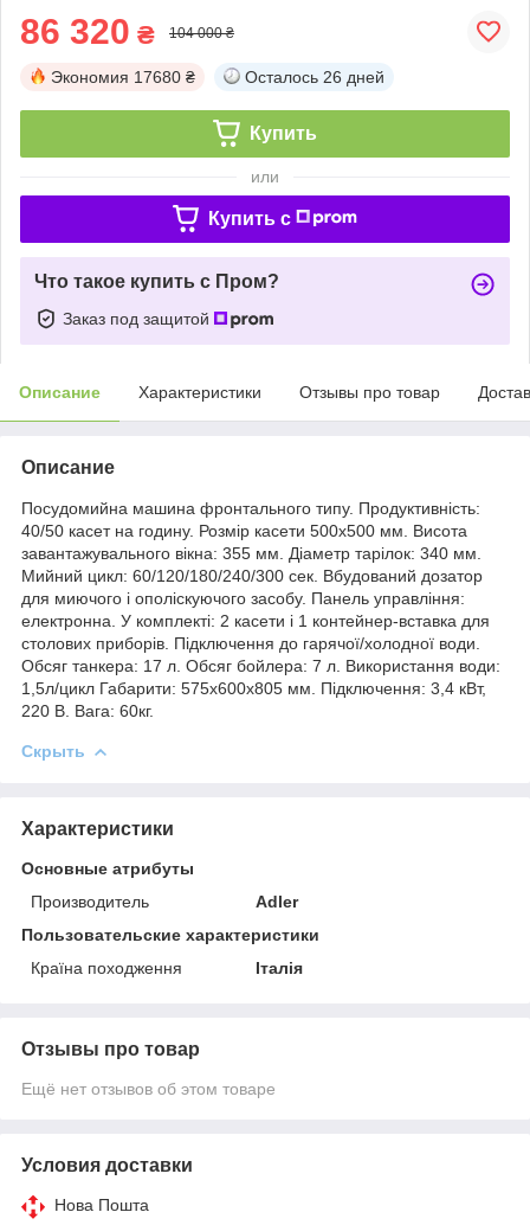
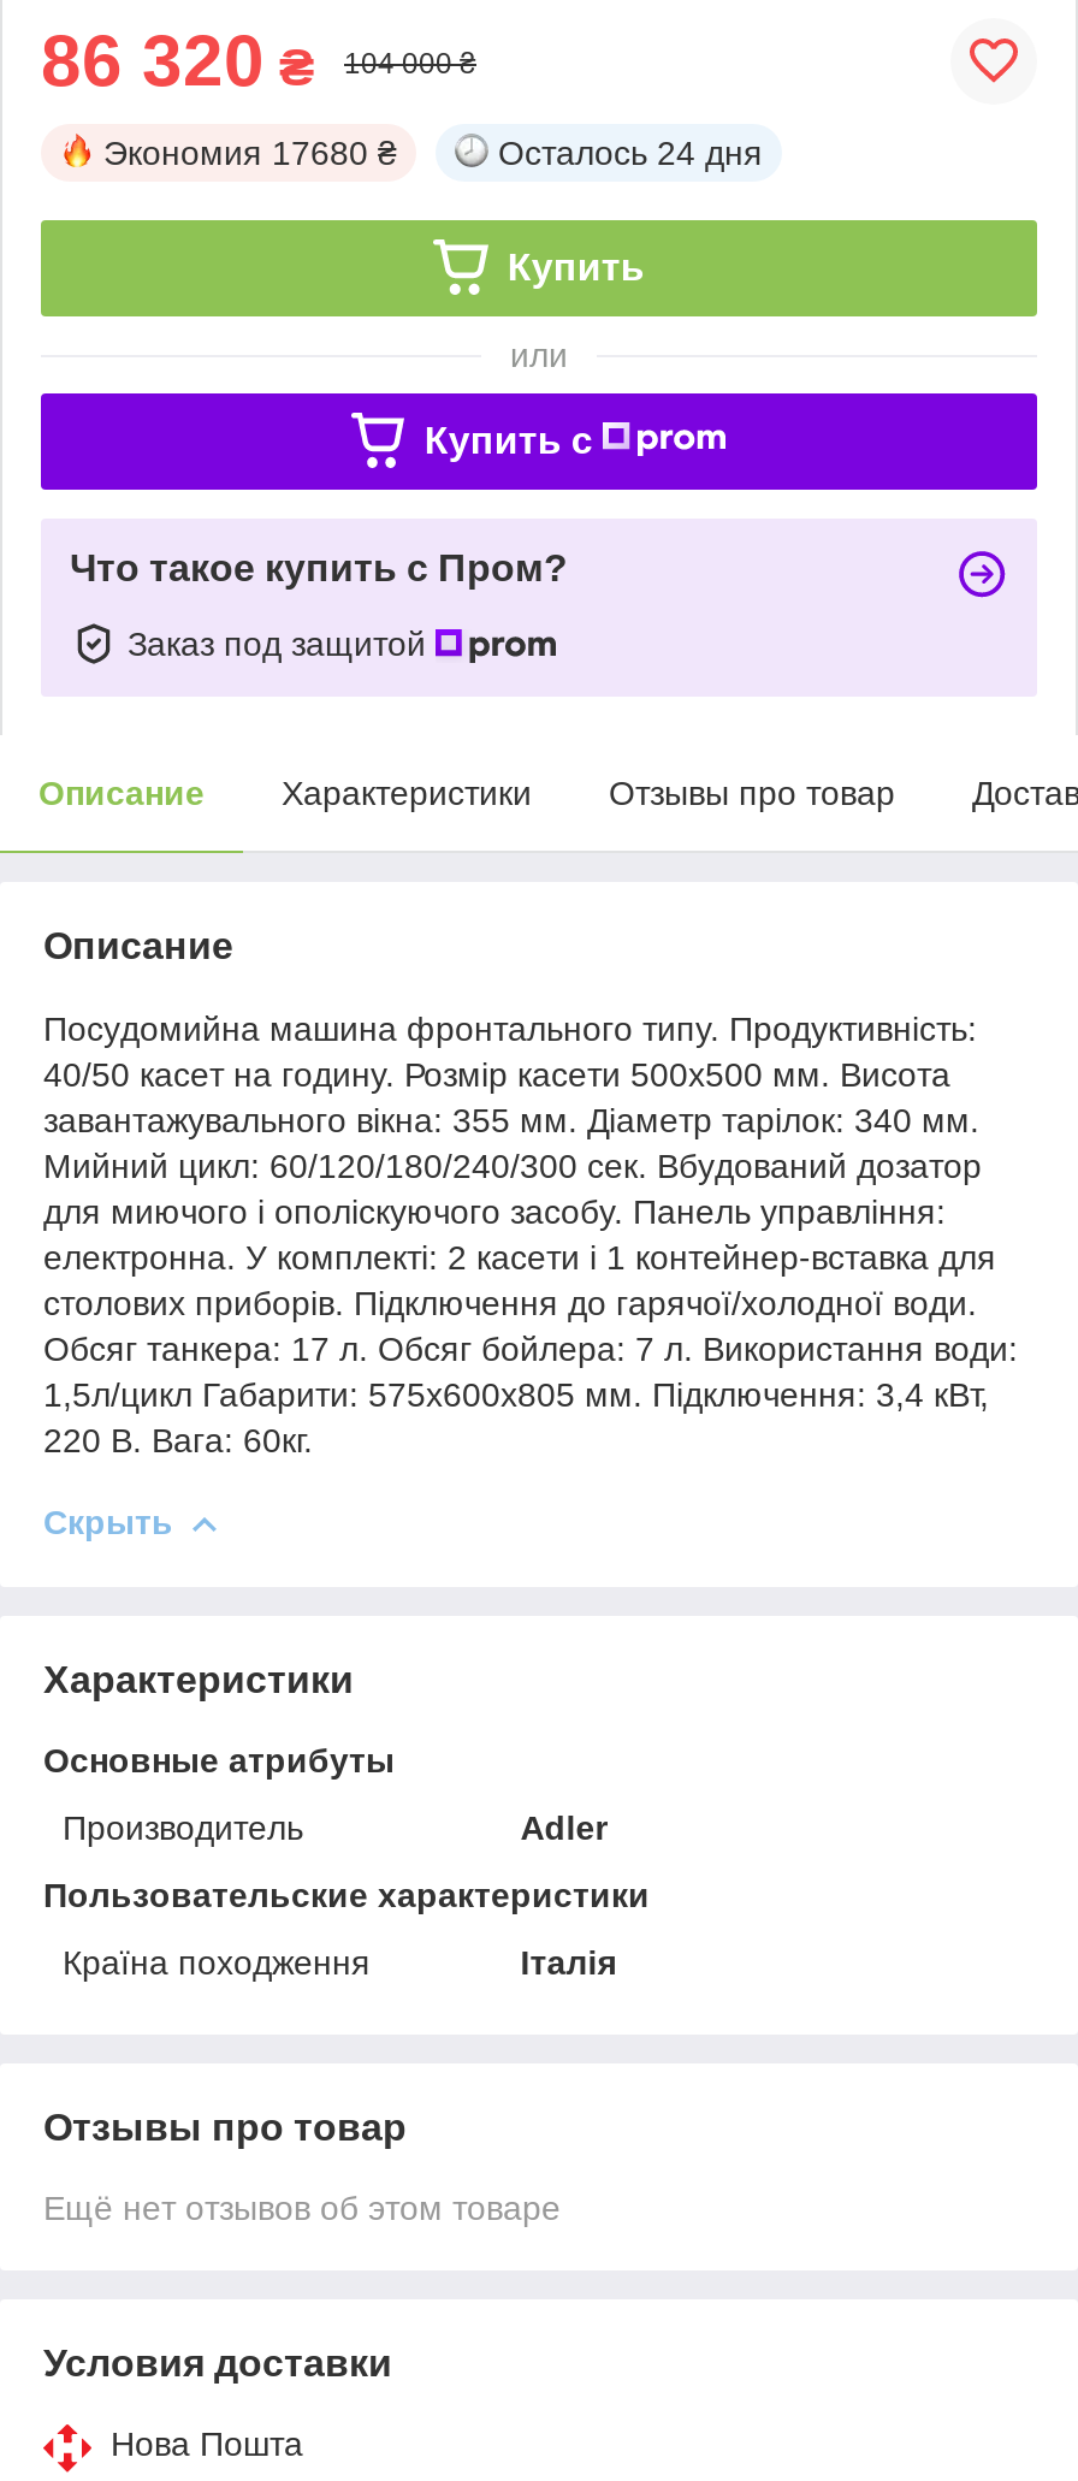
[245,67,384,86] Осталось 26 дней -> [498,133,763,172] Осталось 24 дня

